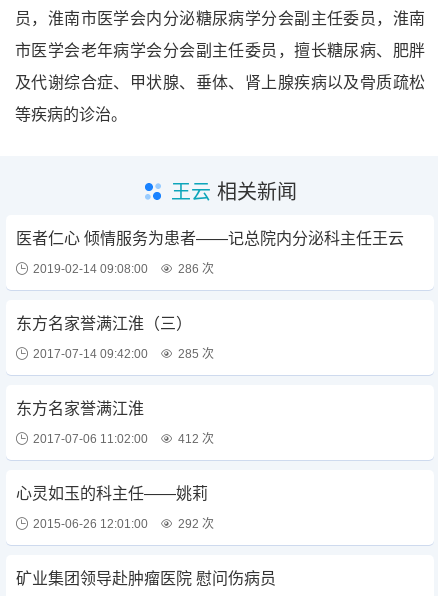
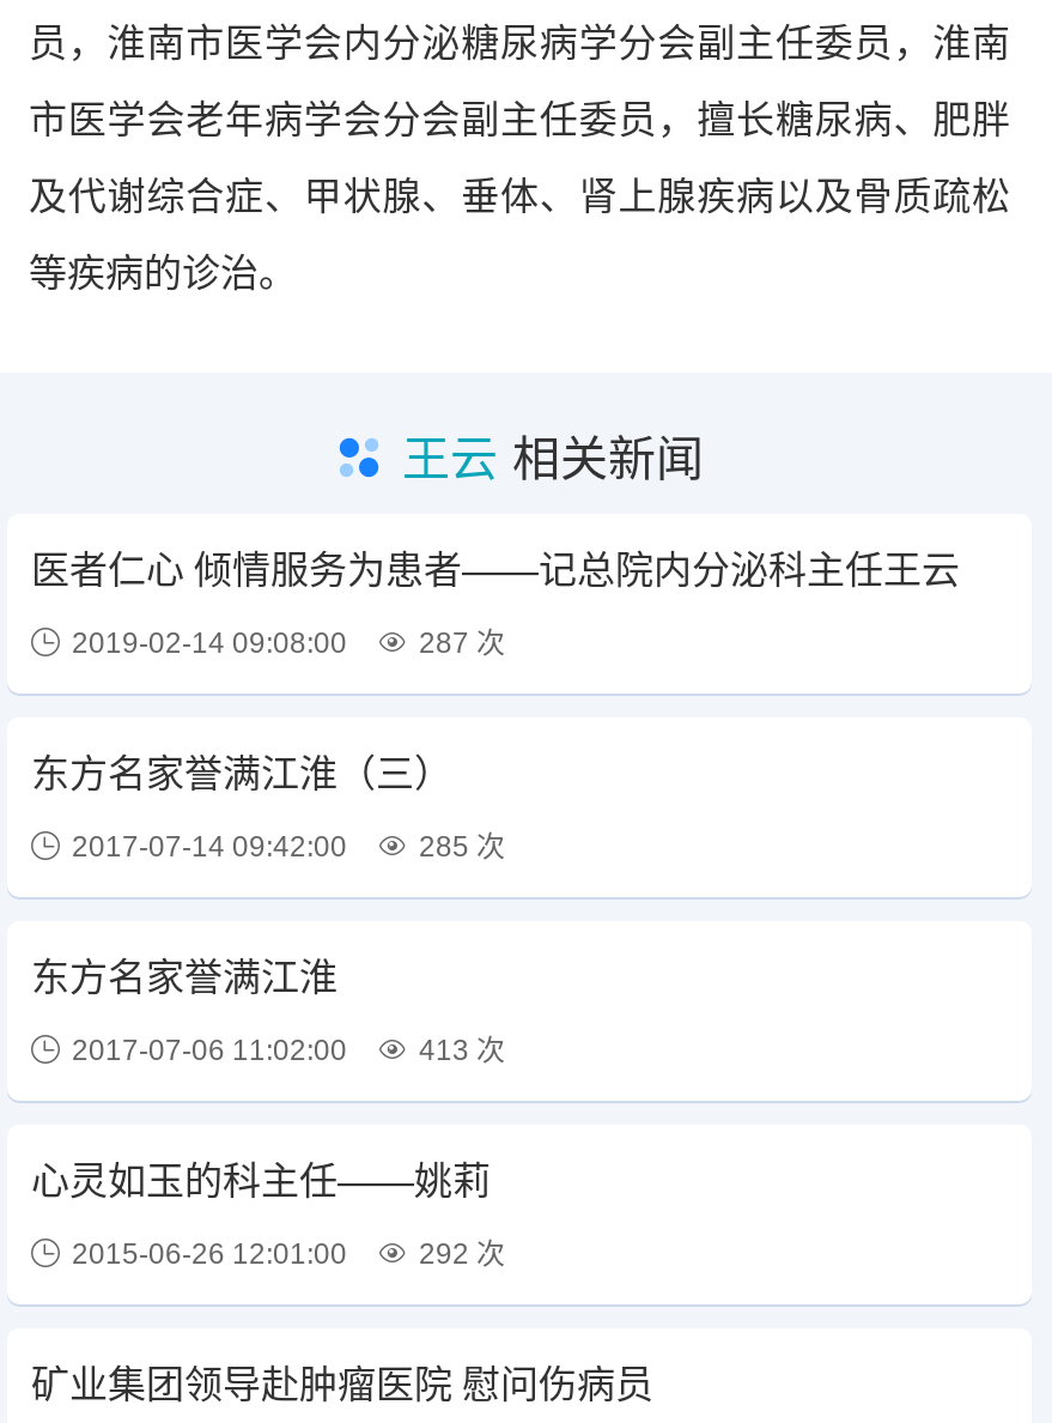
[33,262,214,276] 2019-02-14 09:08:00 286 次 -> [72,627,505,660] 2019-02-14 09:08:00 287 次
[33,432,214,446] 2017-07-06 11:02:00 412 次 -> [72,1034,505,1067] 2017-07-06 11:02:00 413 次

